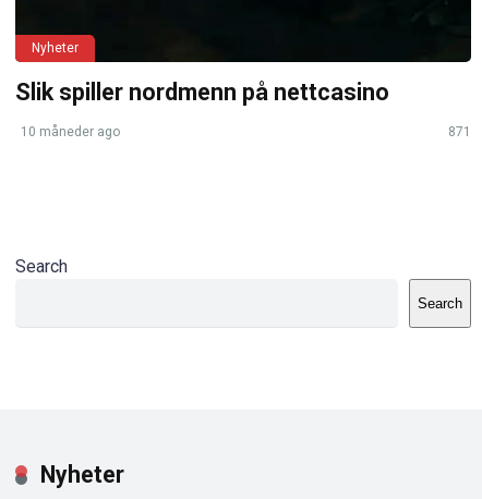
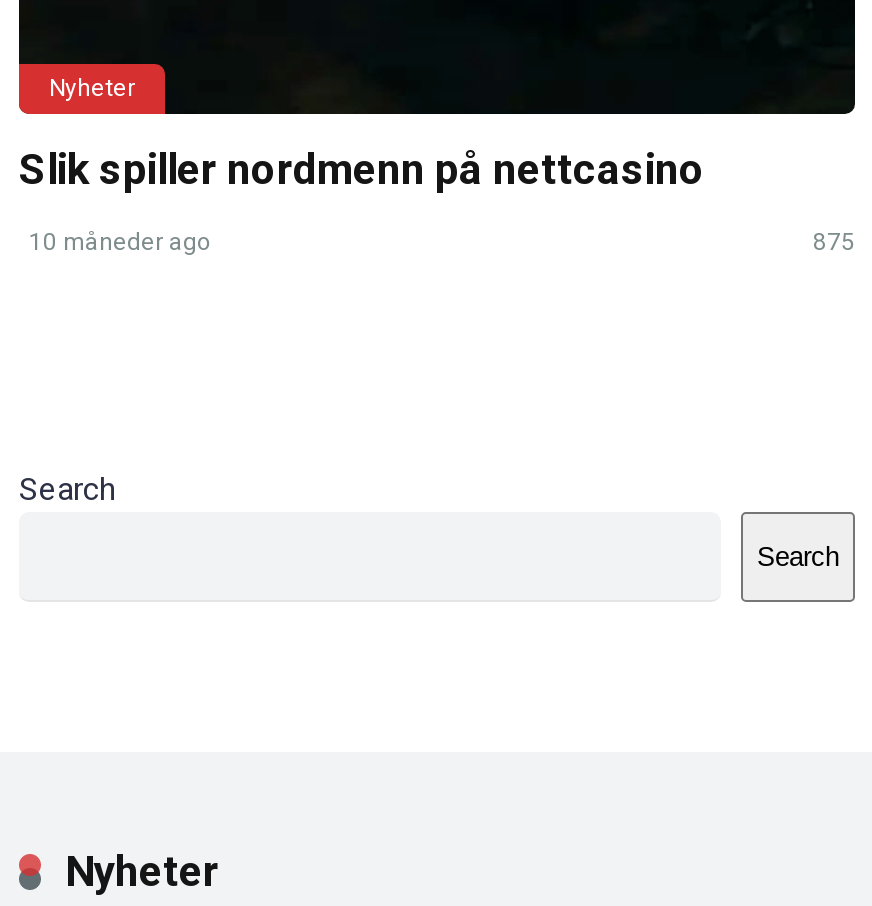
[448,124,471,139] 871 -> [813,228,855,256] 875

